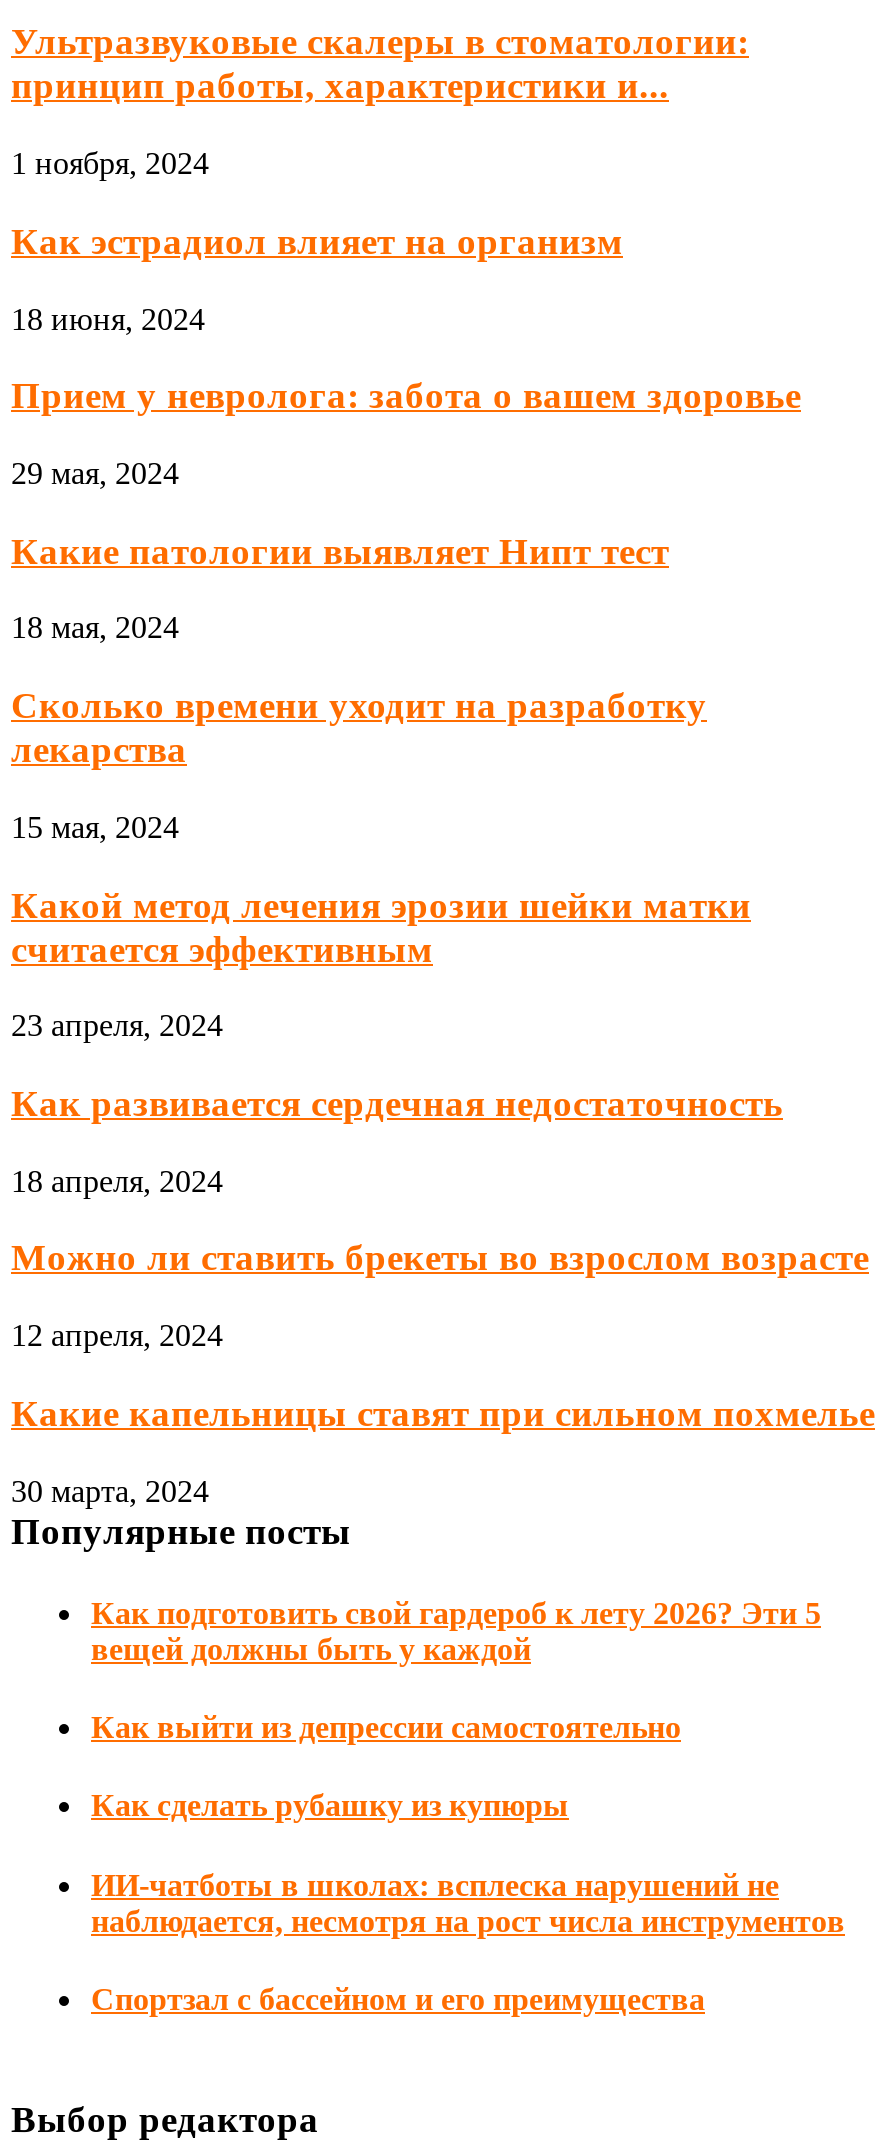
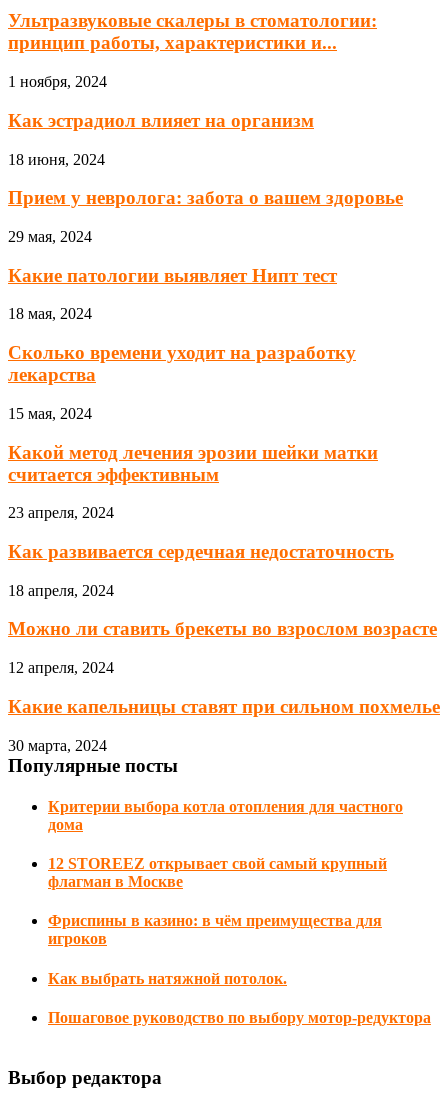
[91,1596,821,1666] Как подготовить свой гардероб к лету 2026? Эти 5 | вещей должны быть у каждой -> [48,798,403,833] Критерии выбора котла отопления для частного | дома
[91,1710,681,1744] Как выйти из депрессии самостоятельно -> [48,855,387,890] 12 STOREEZ открывает свой самый крупный | флагман в Москве
[91,1789,569,1823] Как сделать рубашку из купюры -> [48,912,382,947] Фриспины в казино: в чём преимущества для | игроков
[91,1867,845,1937] ИИ-чатботы в школах: всплеска нарушений не | наблюдается, несмотря на рост числа инструментов -> [48,970,287,987] Как выбрать натяжной потолок.
[91,1982,705,2016] Спортзал с бассейном и его преимущества -> [48,1009,431,1026] Пошаговое руководство по выбору мотор-редуктора

